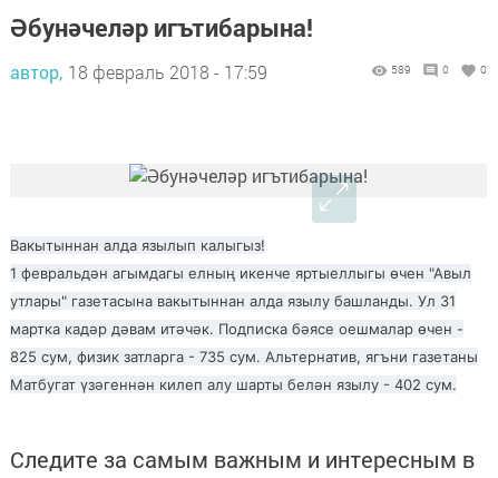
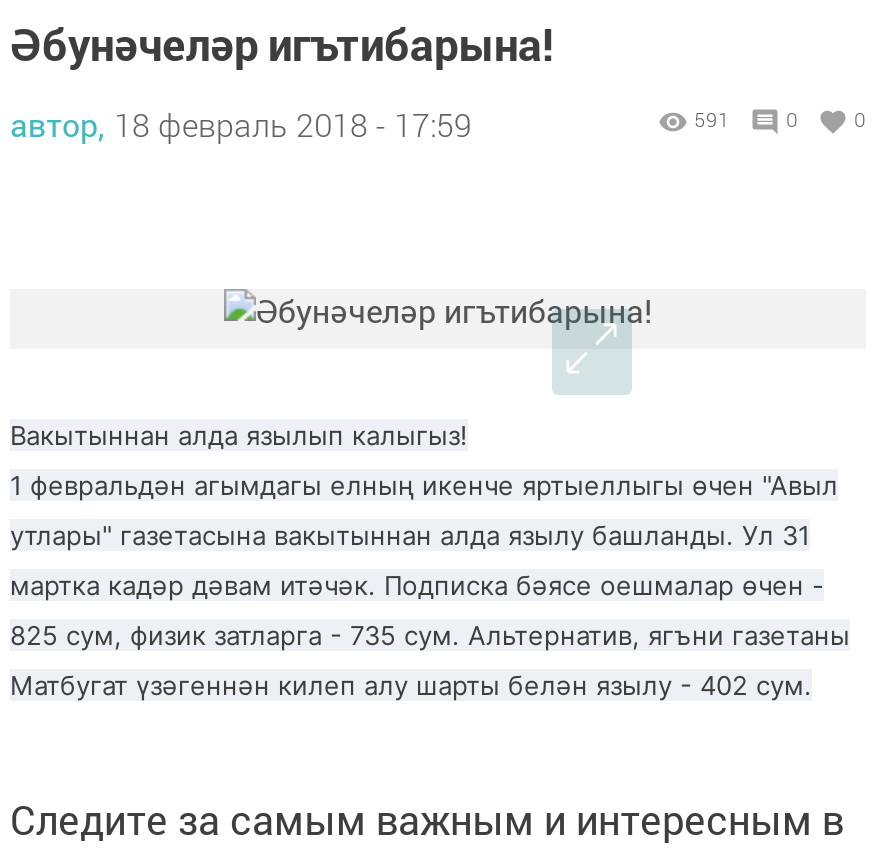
[391,63,411,77] 589 -> [694,108,730,134] 591

